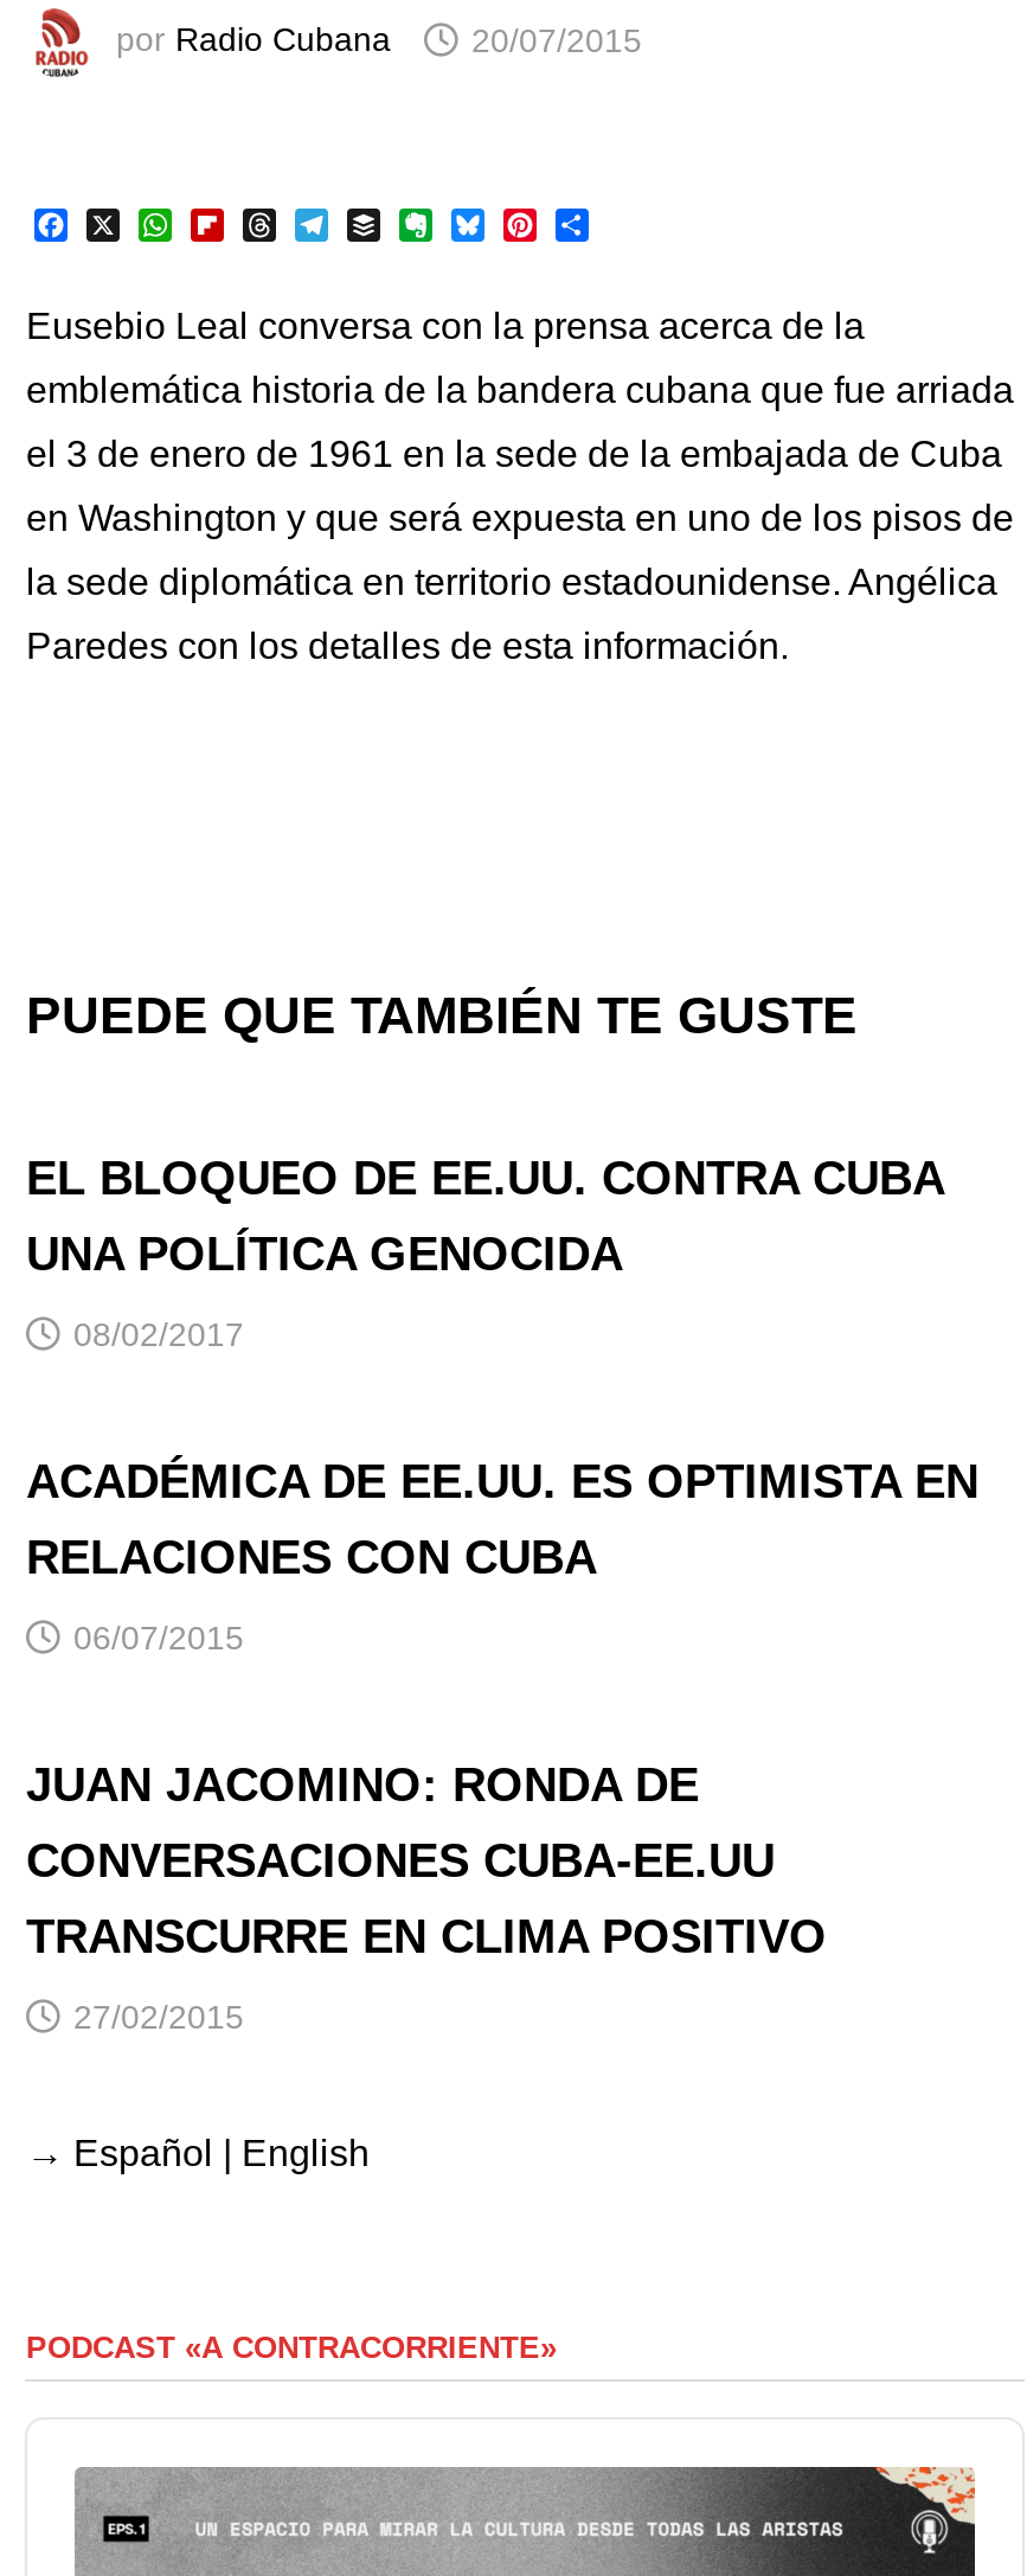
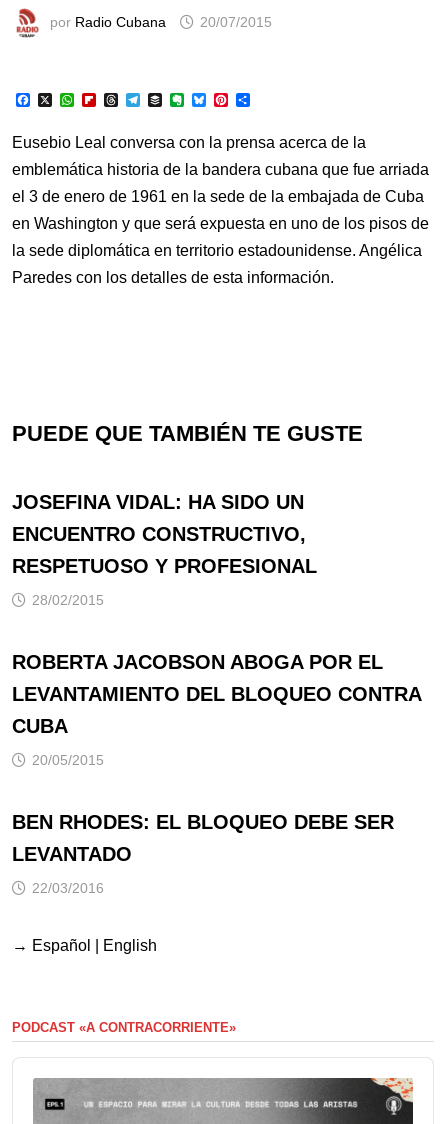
[26,1153,978,2037] EL BLOQUEO DE EE.UU. CONTRA CUBA | UNA POLÍTICA GENOCIDA | 08/02/2017 | ACADÉMICA DE EE.UU. ES OPTIMISTA EN | RELACIONES CON CUBA | 06/07/2015 | JUAN JACOMINO: RONDA DE | CONVERSACIONES CUBA-EE.UU | TRANSCURRE EN CLIMA POSITIVO | 27/02/2015 -> [12,491,421,896] JOSEFINA VIDAL: HA SIDO UN | ENCUENTRO CONSTRUCTIVO, | RESPETUOSO Y PROFESIONAL | 28/02/2015 | ROBERTA JACOBSON ABOGA POR EL | LEVANTAMIENTO DEL BLOQUEO CONTRA | CUBA | 20/05/2015 | BEN RHODES: EL BLOQUEO DEBE SER | LEVANTADO | 22/03/2016

